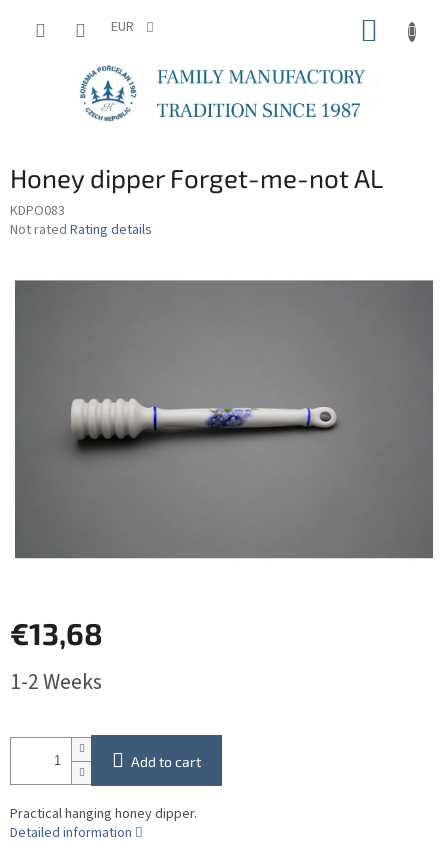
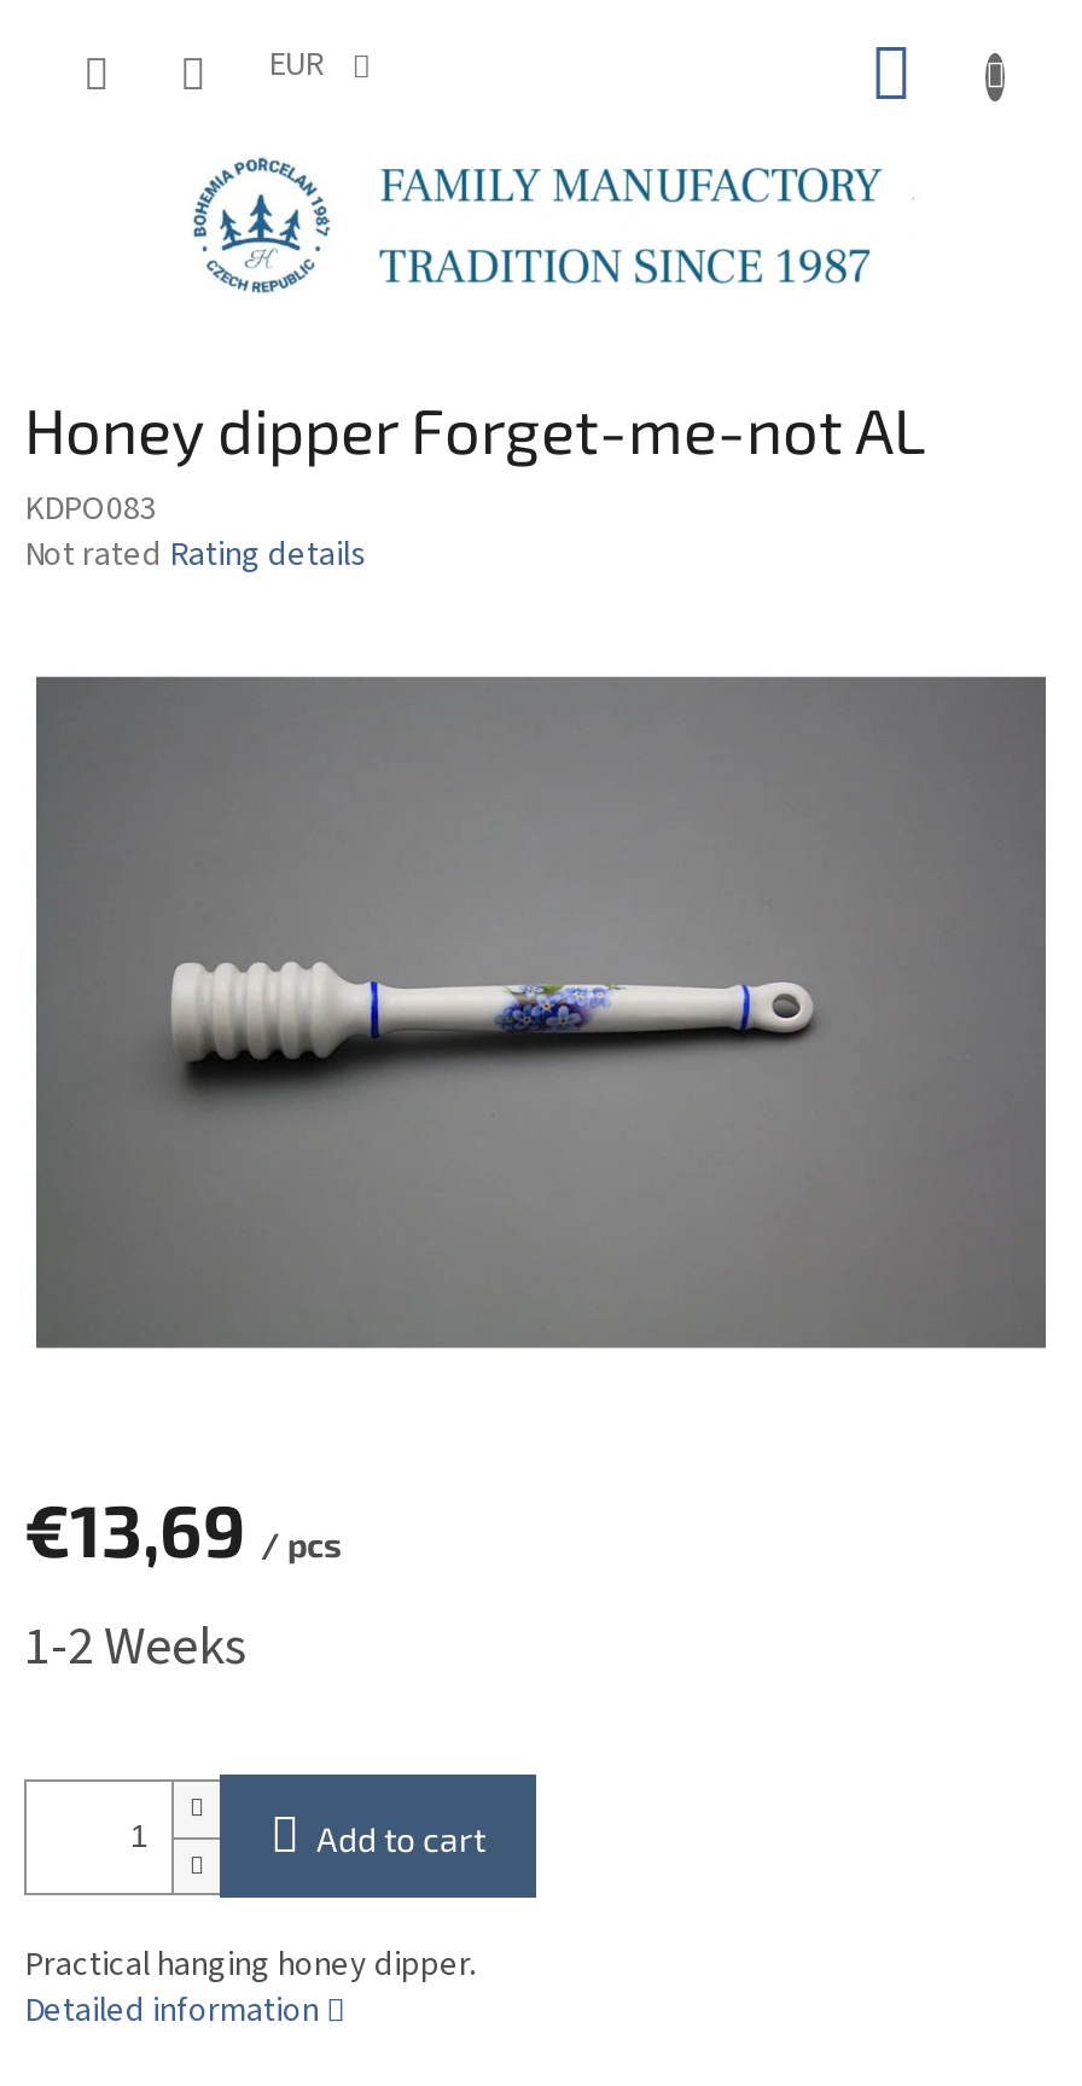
[10,615,103,651] €13,68 -> [24,1486,341,1573] €13,69 / pcs

